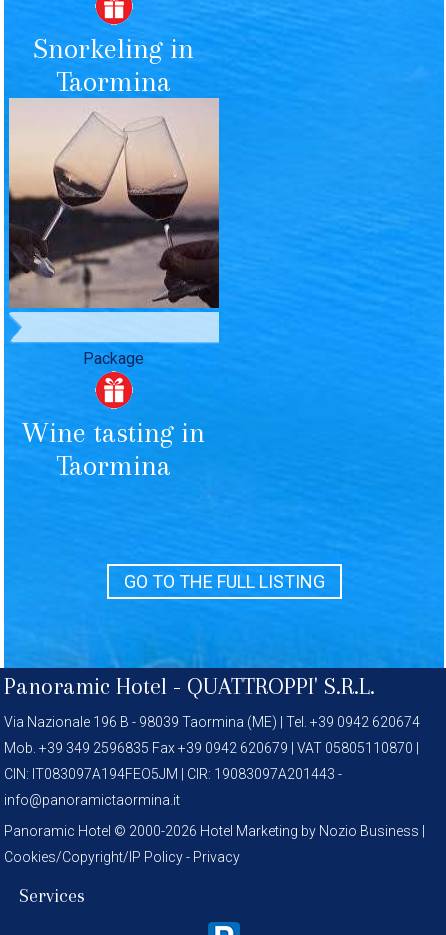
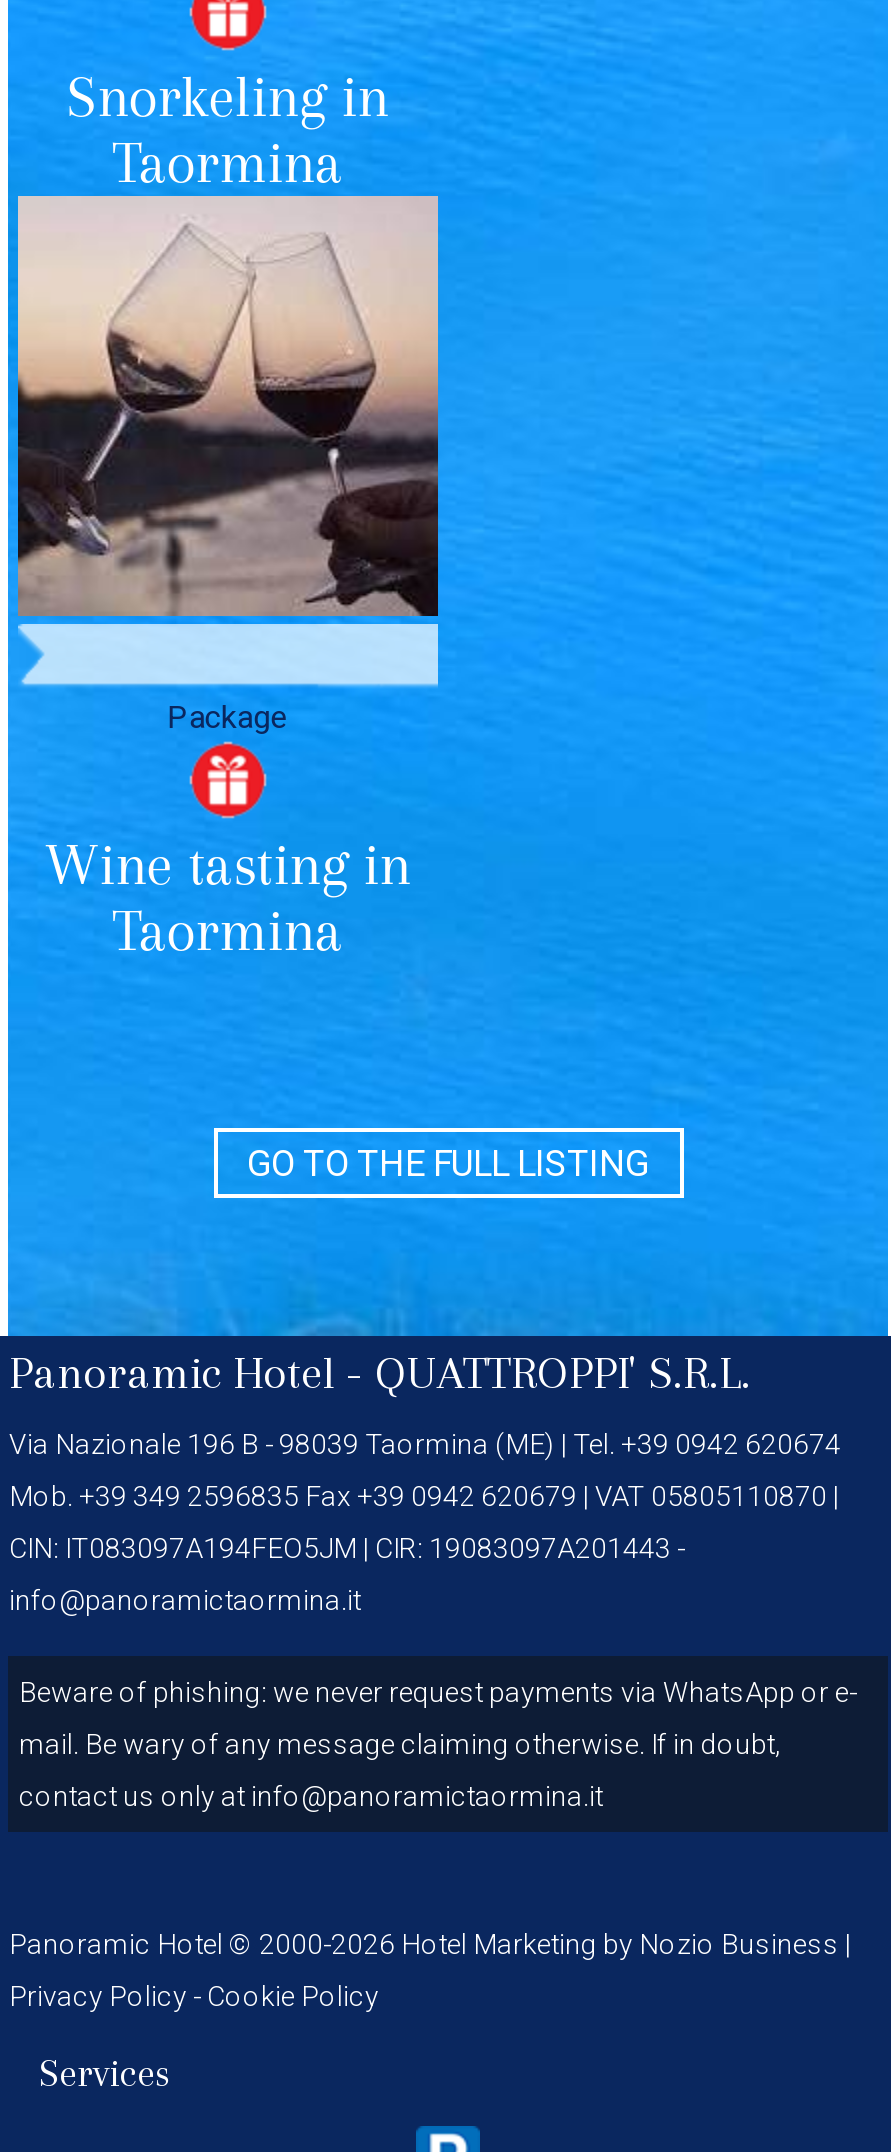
none -> [19,1676,857,1812] Beware of phishing: we never request payments via WhatsApp or e- | mail. Be wary of any message claiming otherwise. If in doubt, | contact us only at info@panoramictaormina.it
[4,849,240,865] Cookies/Copyright/IP Policy - Privacy -> [9,1980,379,2012] Privacy Policy - Cookie Policy

